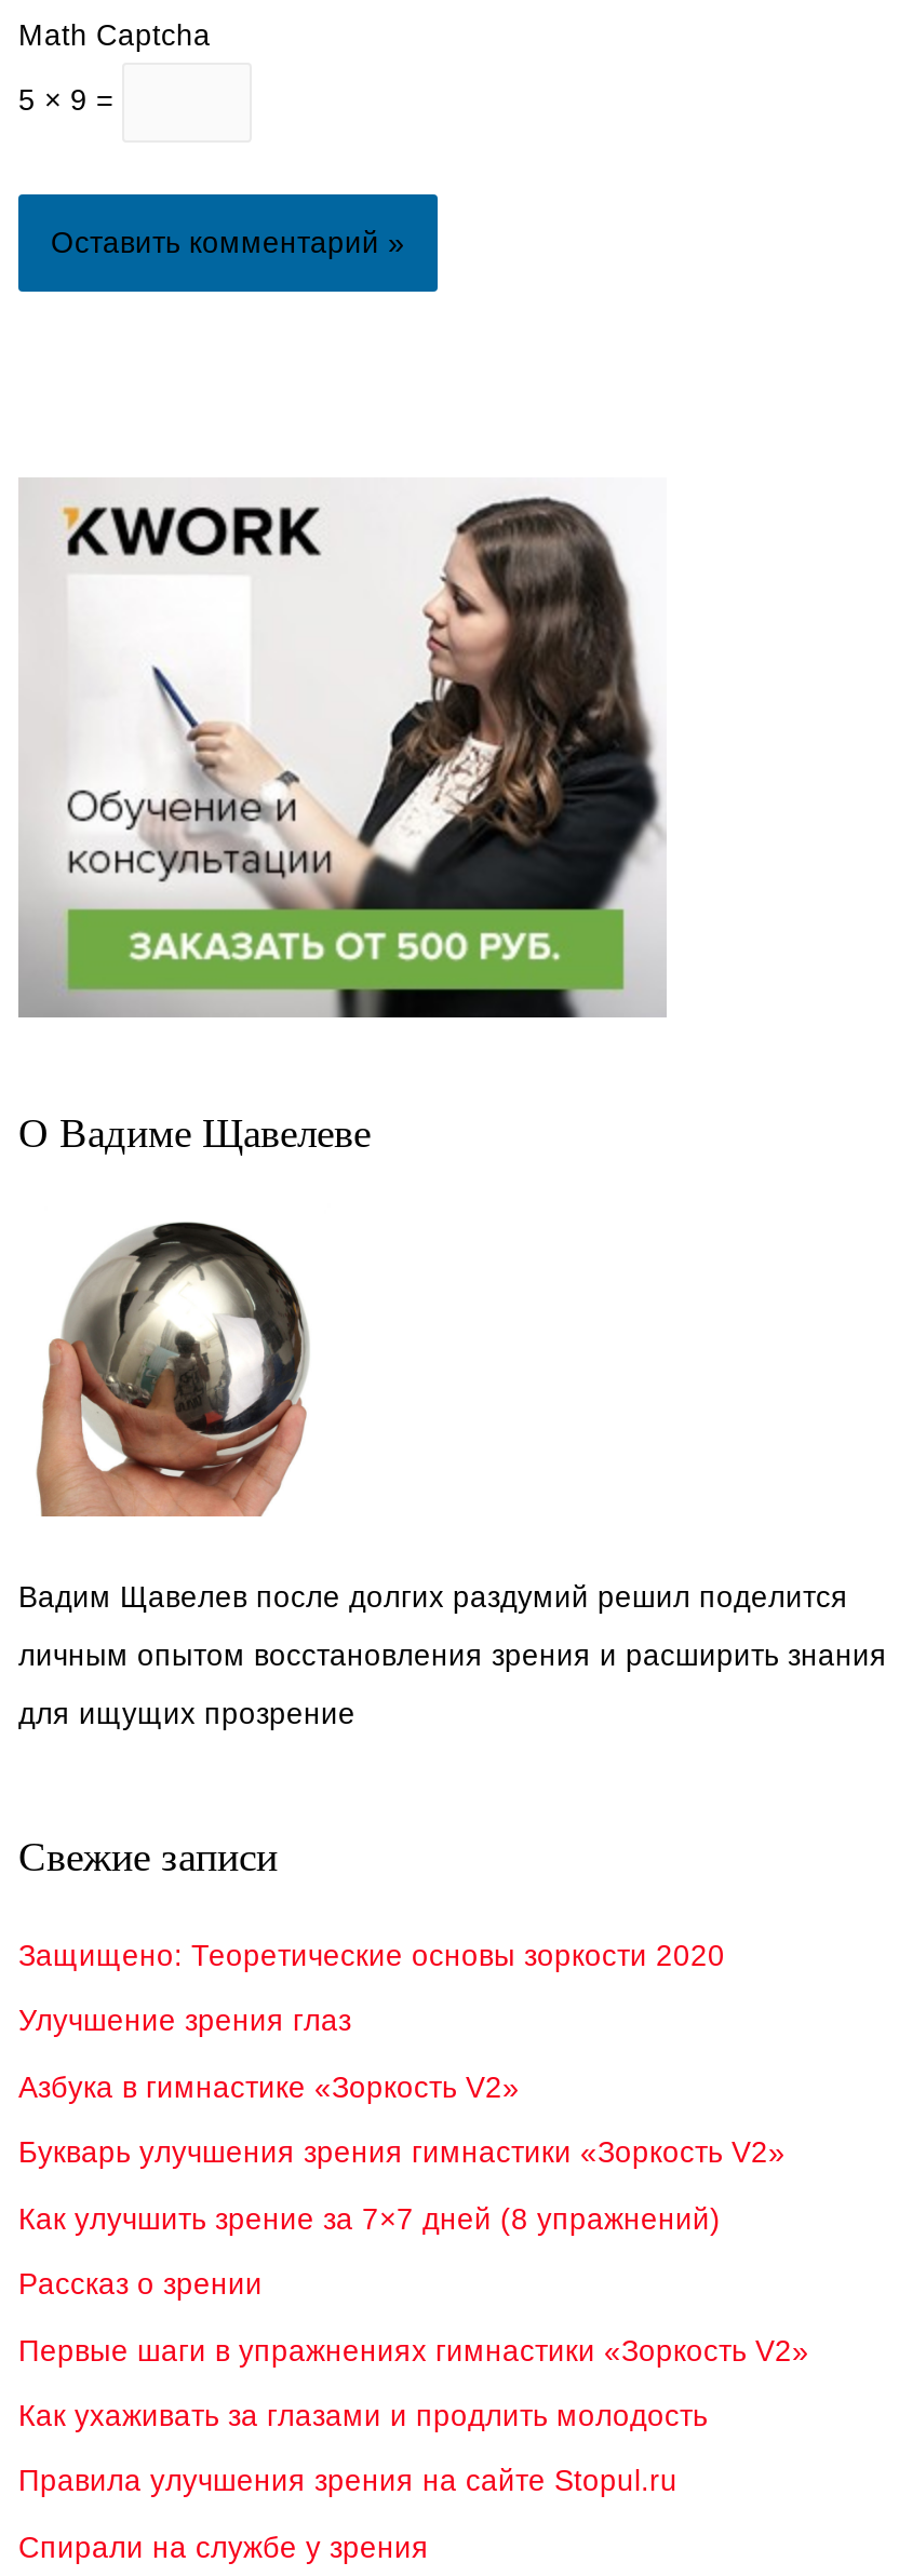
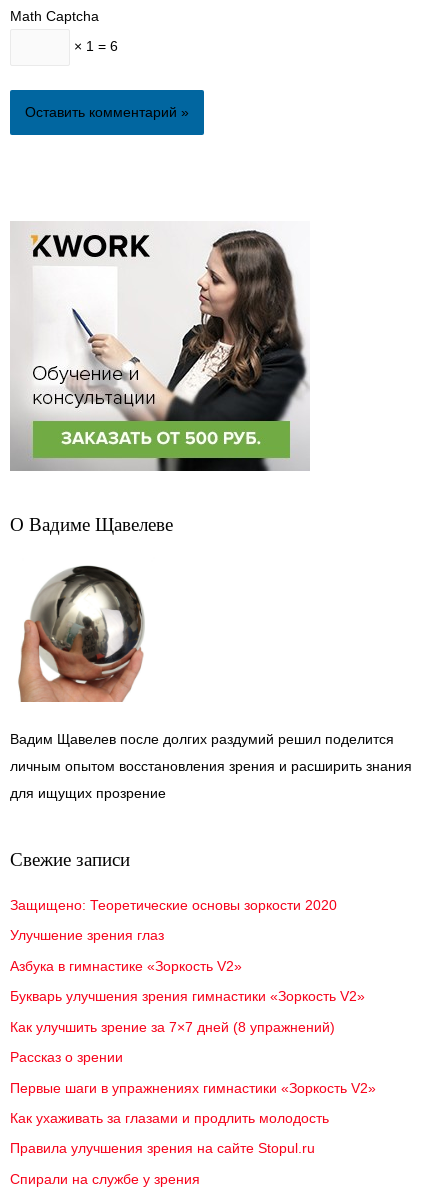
[18,84,122,117] 5 × 9 = -> [70,39,118,54] × 1 = 6

